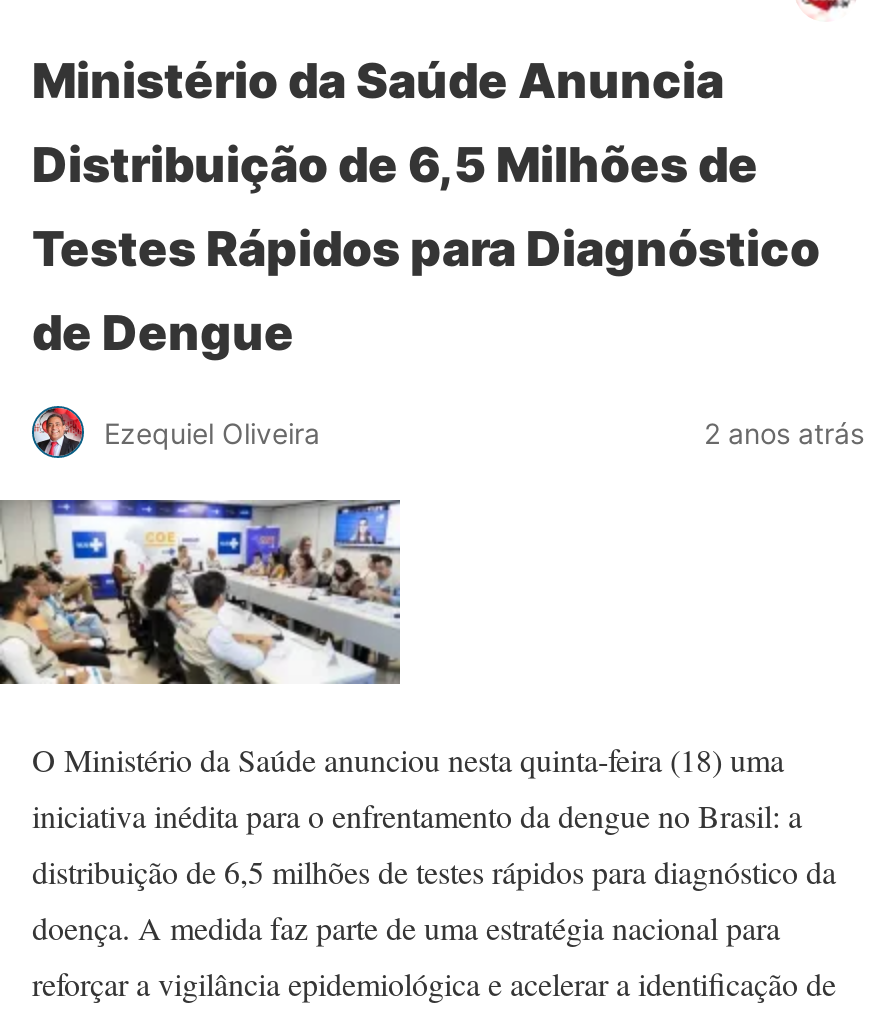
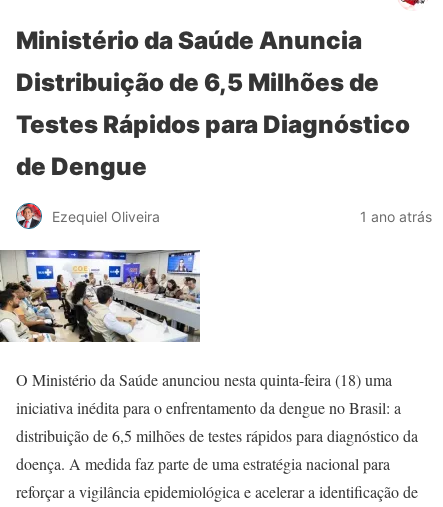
[704,415,864,449] 2 anos atrás -> [360,207,432,224] 1 ano atrás

